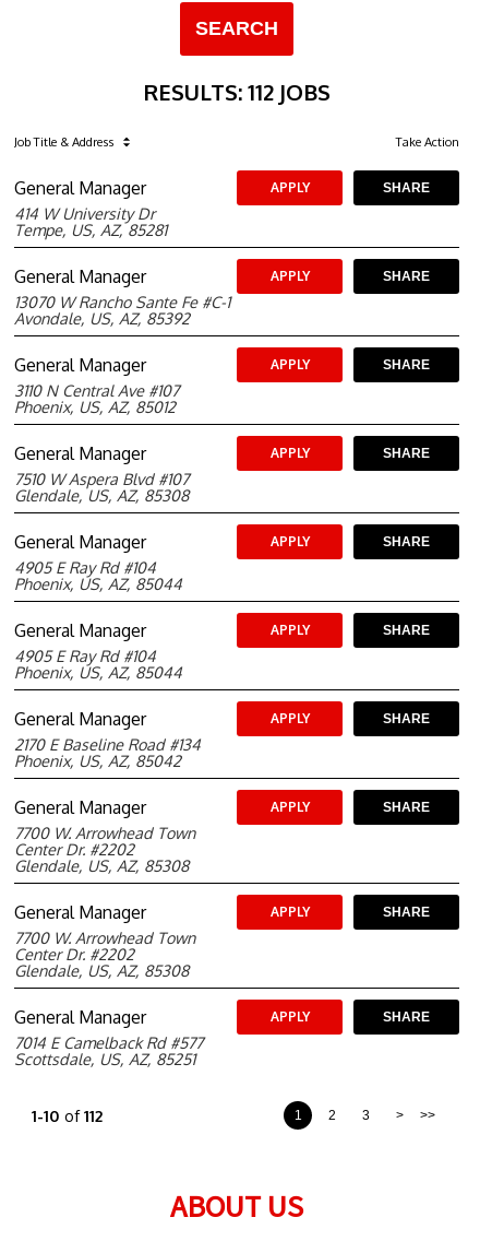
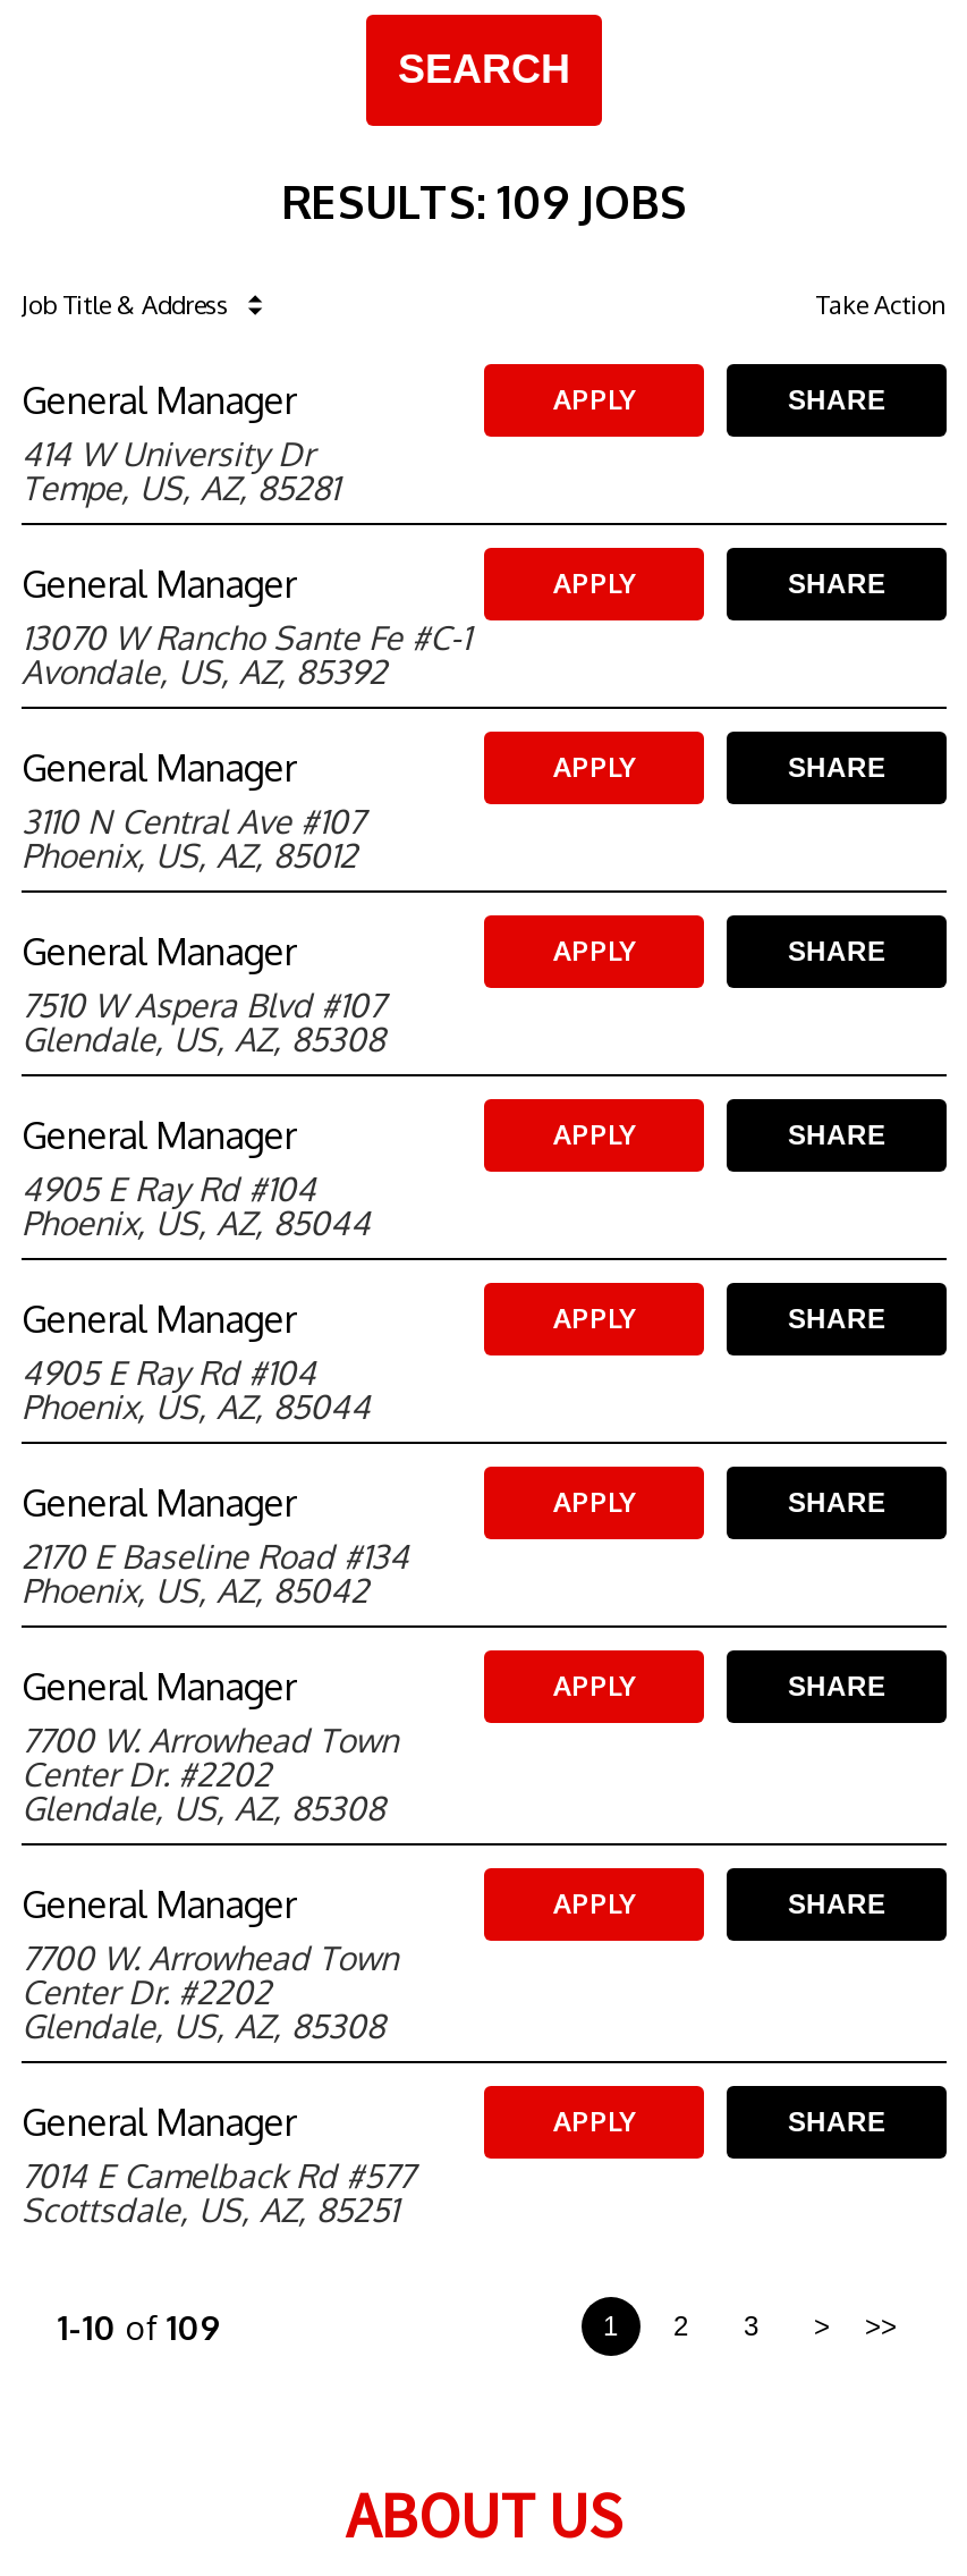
[143,78,330,106] RESULTS: 112 JOBS -> [281,172,687,231] RESULTS: 109 JOBS
[32,1105,103,1125] 1-10 of 112 -> [58,2306,221,2347] 1-10 of 109

